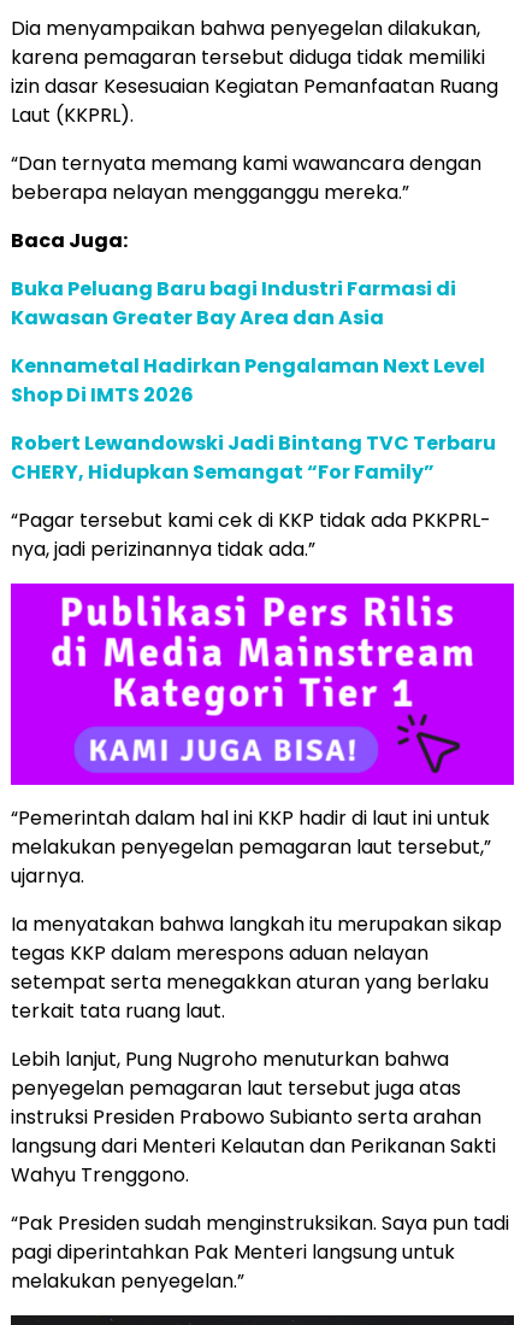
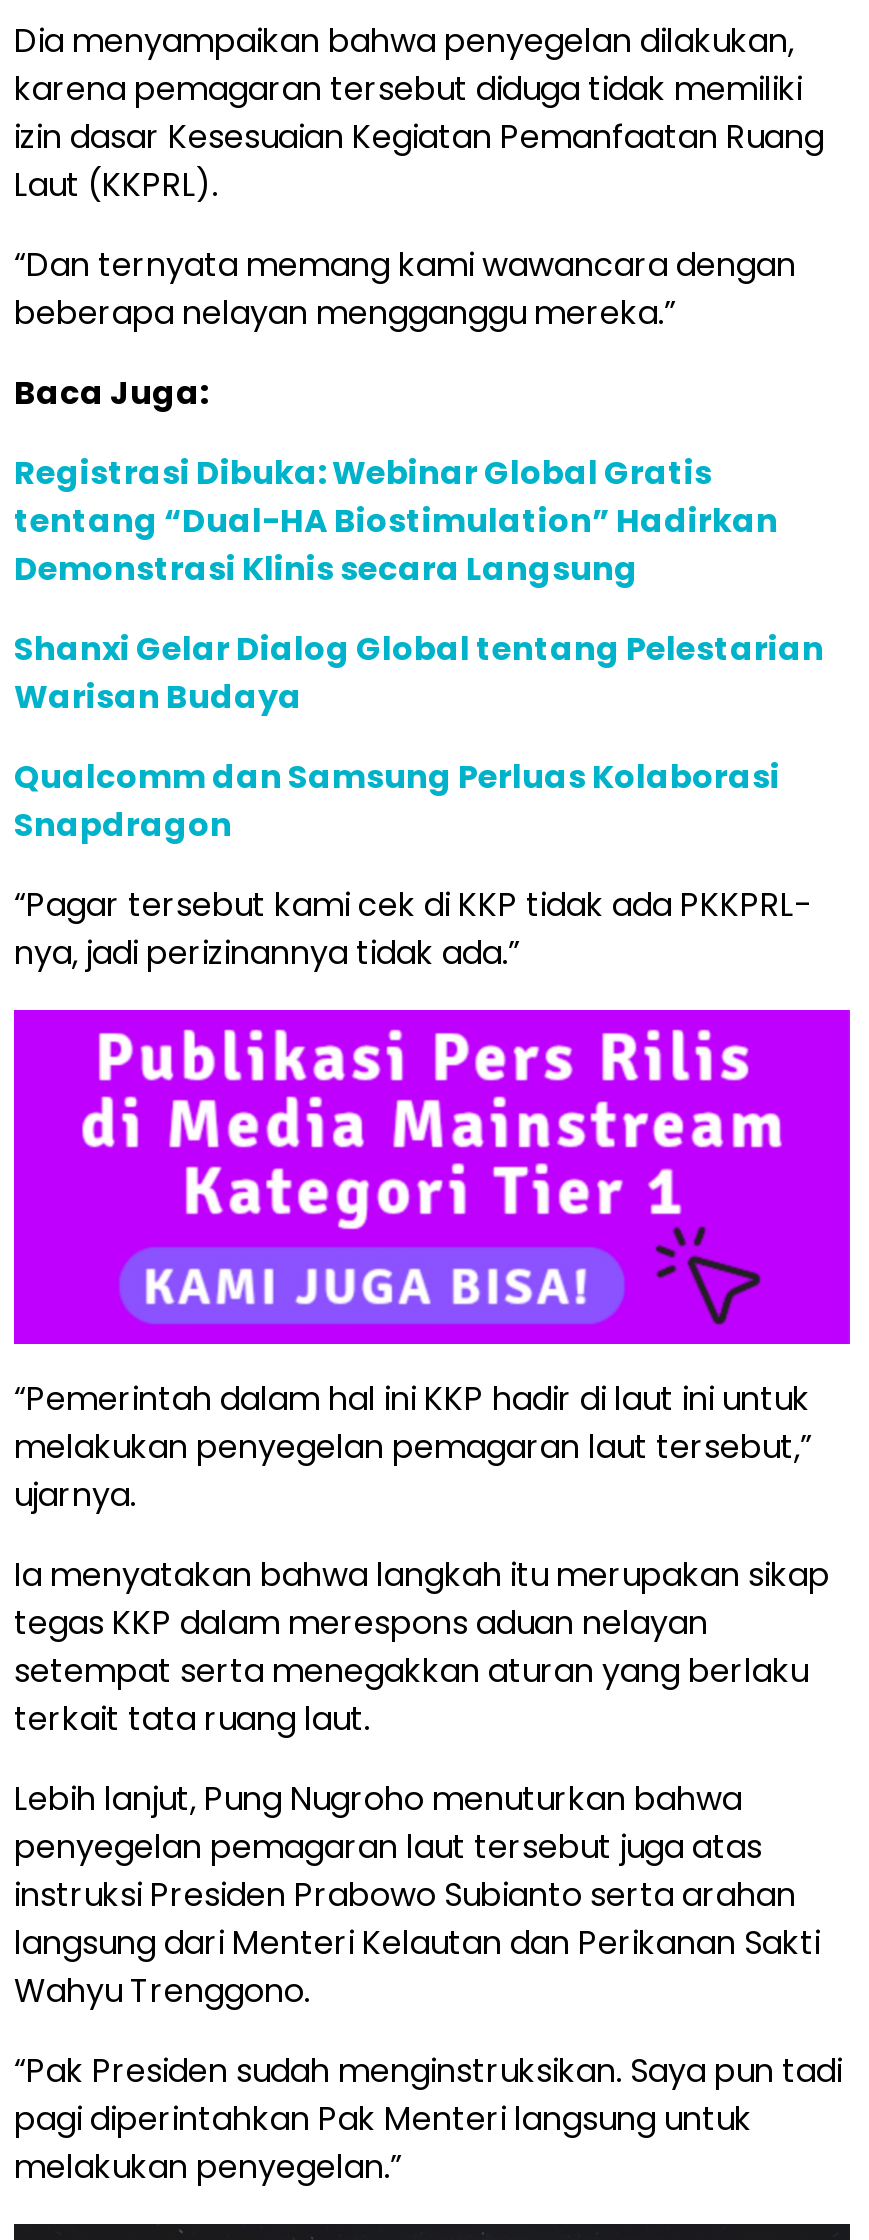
[11,275,456,331] Buka Peluang Baru bagi Industri Farmasi di | Kawasan Greater Bay Area dan Asia -> [14,450,778,592] Registrasi Dibuka: Webinar Global Gratis | tentang “Dual-HA Biostimulation” Hadirkan | Demonstrasi Klinis secara Langsung
[11,352,485,409] Kennametal Hadirkan Pengalaman Next Level | Shop Di IMTS 2026 -> [14,626,824,720] Shanxi Gelar Dialog Global tentang Pelestarian | Warisan Budaya
[11,429,496,486] Robert Lewandowski Jadi Bintang TVC Terbaru | CHERY, Hidupkan Semangat “For Family” -> [14,754,780,848] Qualcomm dan Samsung Perluas Kolaborasi | Snapdragon

